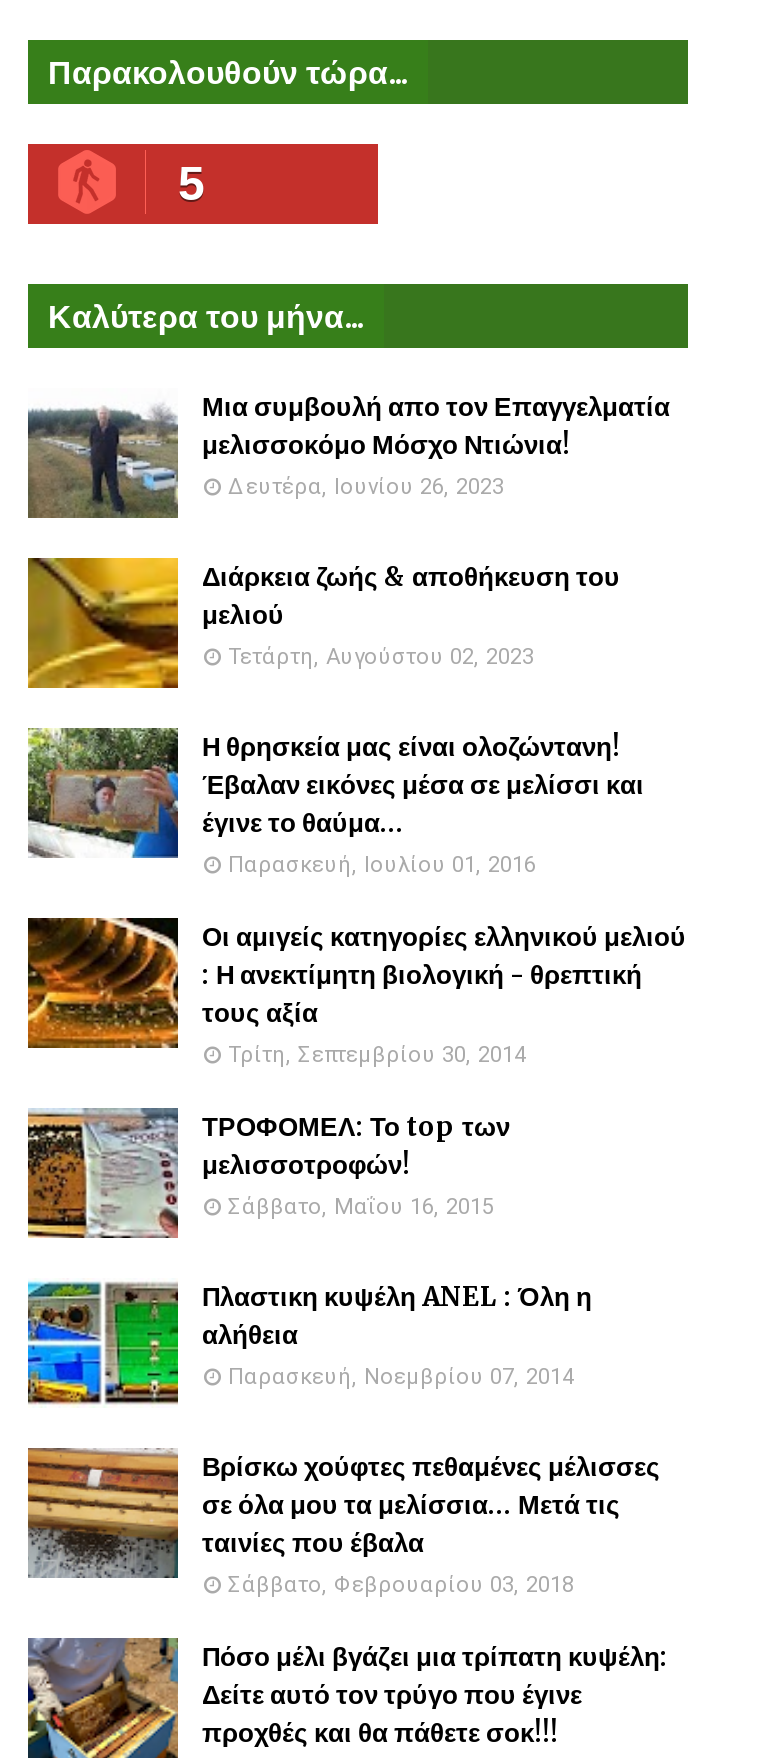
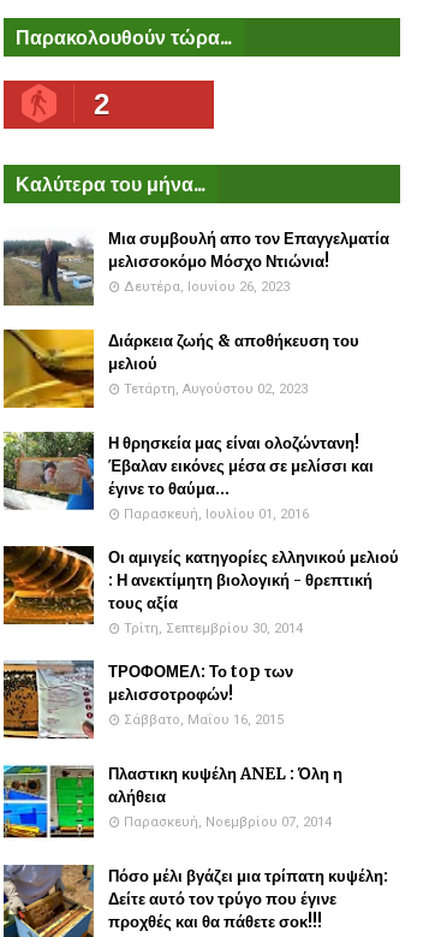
[178,156,200,210] 5 -> [94,88,107,120] 2
[26,1446,660,1598] [image] | Βρίσκω χούφτες πεθαμένες μέλισσες | σε όλα μου τα μελίσσια... Μετά τις | ταινίες που έβαλα | Σάββατο, Φεβρουαρίου 03, 2018 -> none

